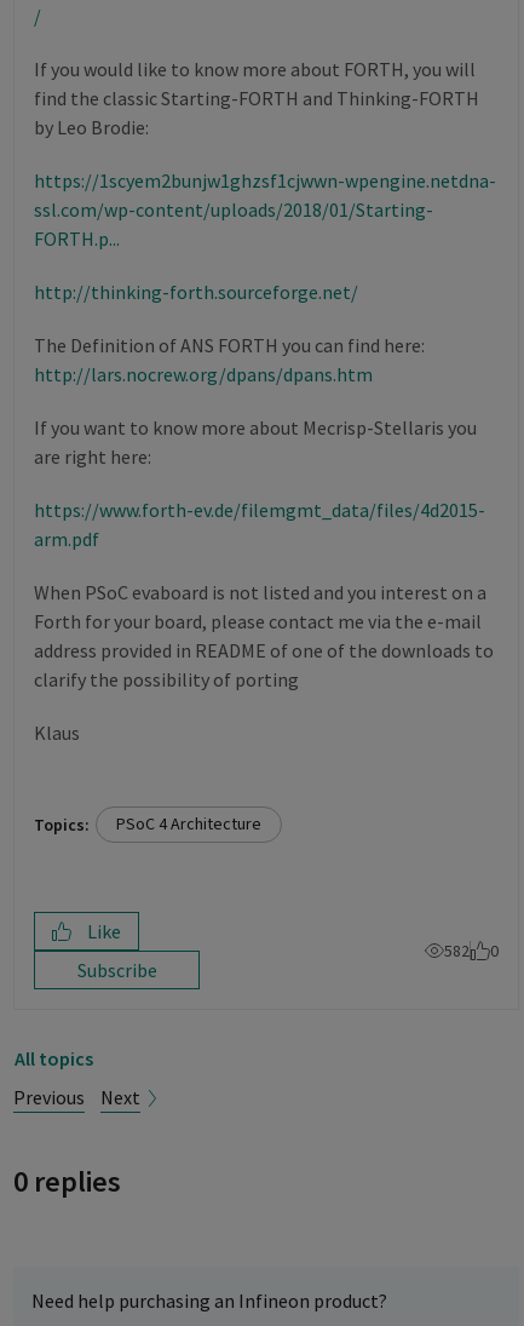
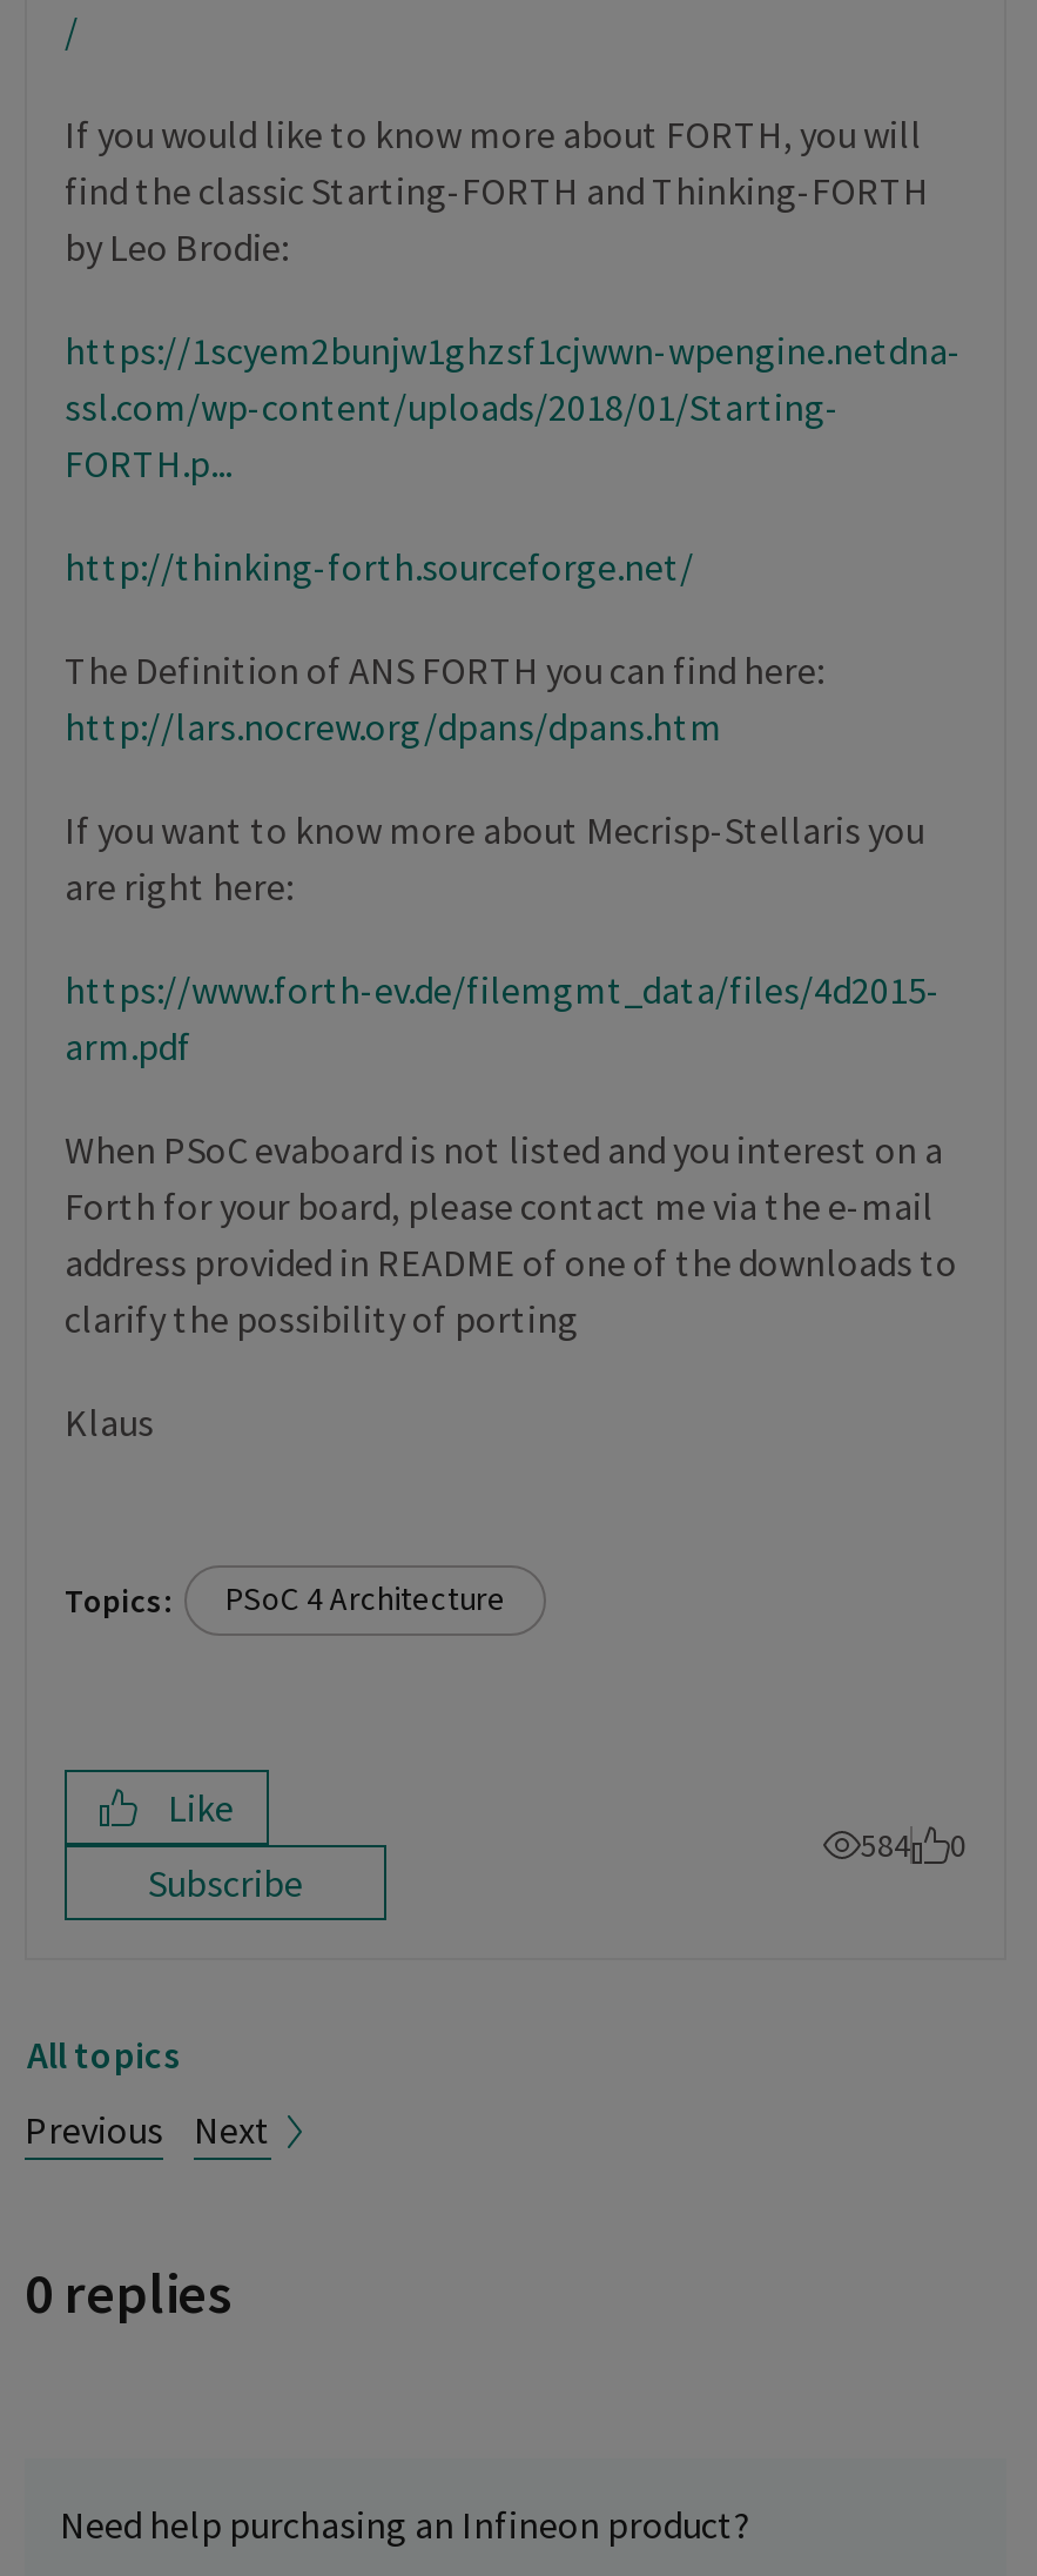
[444,940,499,962] 582 0 -> [861,1824,967,1866] 584 0

